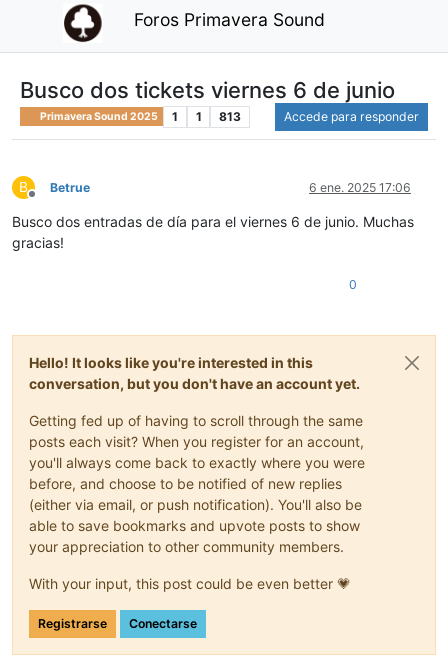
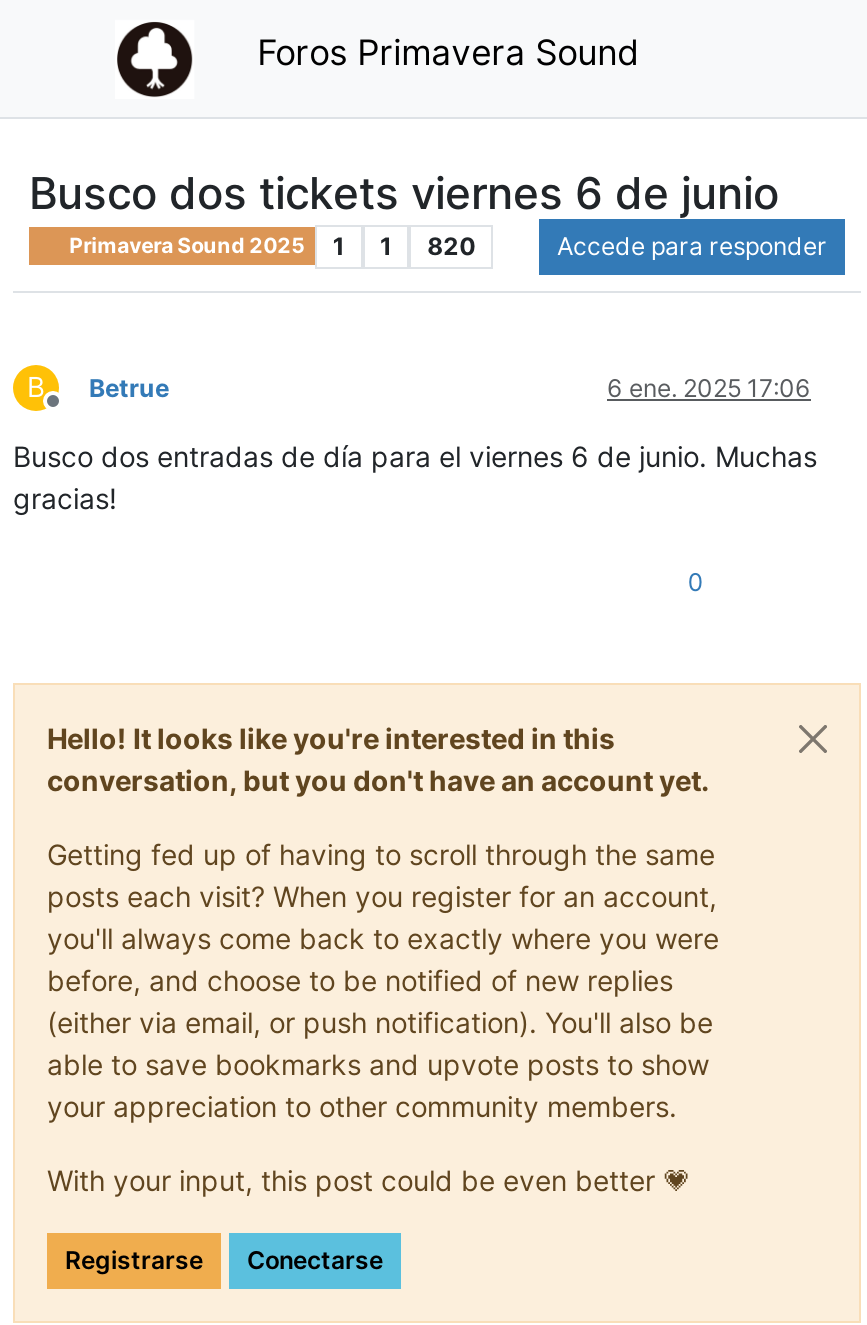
[38,109,241,124] Primavera Sound 2025 1 1 813 -> [65,231,475,261] Primavera Sound 2025 1 1 820

